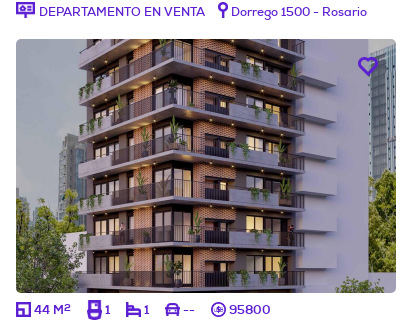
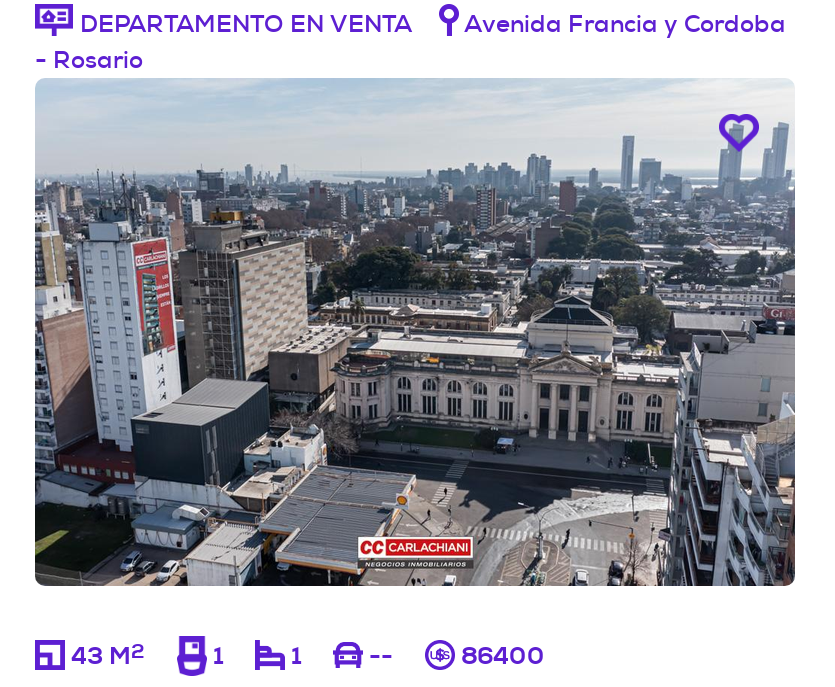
[227,4,366,20] Dorrego 1500 - Rosario -> [35,8,786,76] Avenida Francia y Cordoba | - Rosario
[16,38,397,318] [image] | 44 M2 -> [35,78,797,672] [image] | 43 M2
[226,303,271,318] 95800 -> [455,642,545,672] 86400

